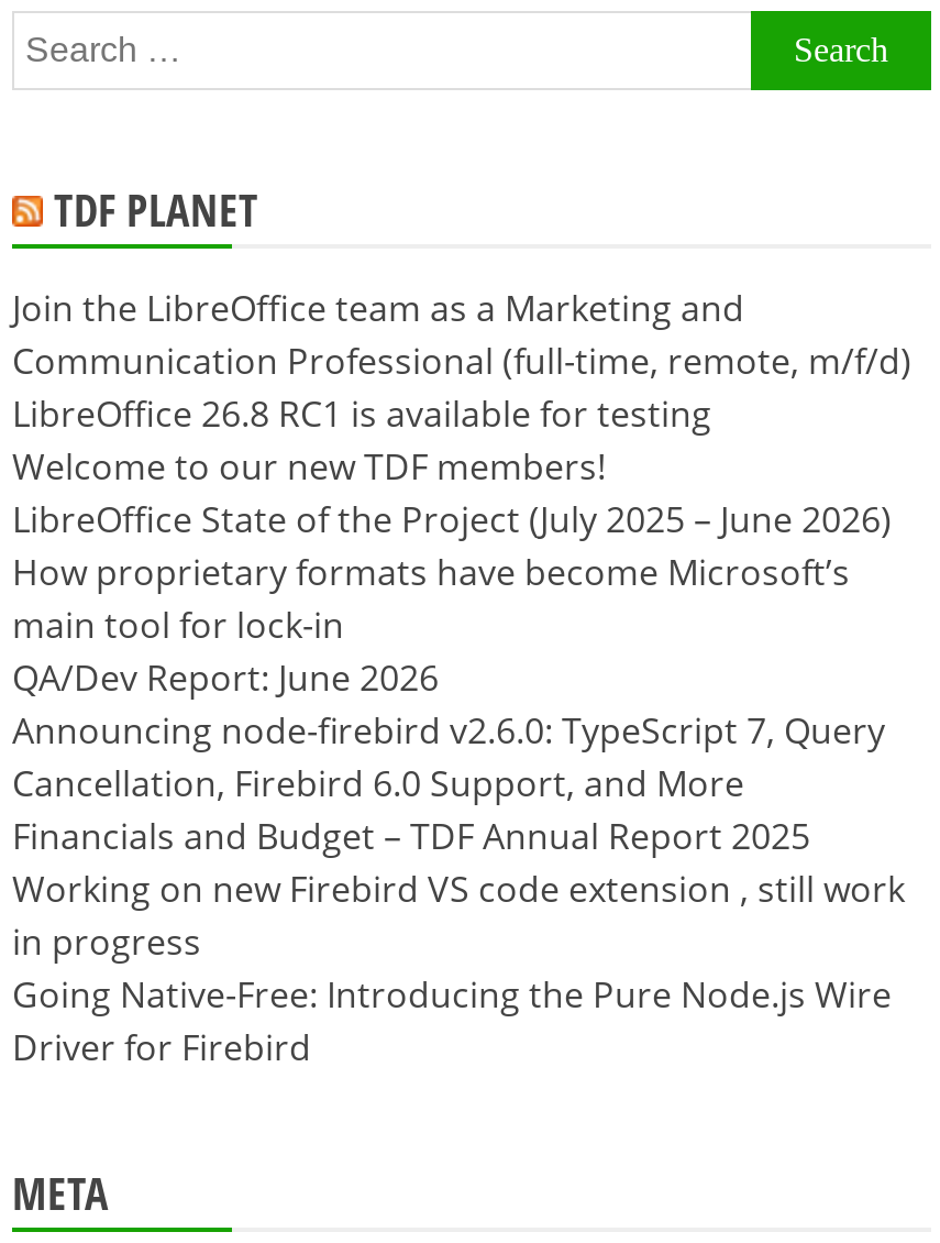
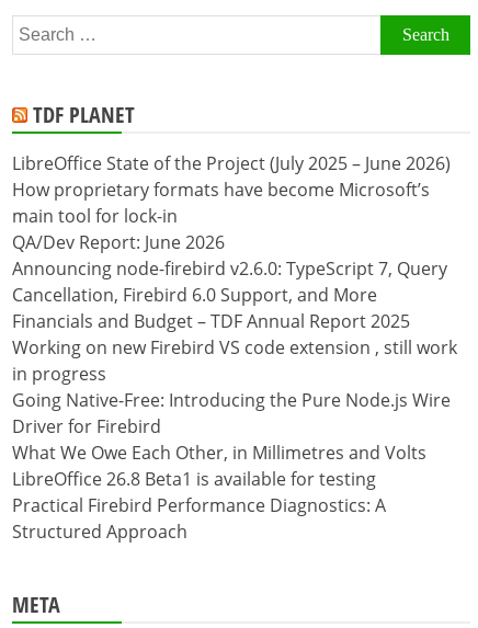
[12,283,911,490] Join the LibreOffice team as a Marketing and | Communication Professional (full-time, remote, m/f/d) | LibreOffice 26.8 RC1 is available for testing | Welcome to our new TDF members! -> none
moved [12,494,905,1071] -> [12,151,457,438]: LibreOffice State of the Project (July 2025 – June 2026) | How proprietary formats have become Microsoft’s | main tool for lock-in | ... | Going Native-Free: Introducing the Pure Node.js Wire | Driver for Firebird
none -> [12,440,426,543] What We Owe Each Other, in Millimetres and Volts | LibreOffice 26.8 Beta1 is available for testing | Practical Firebird Performance Diagnostics: A | Structured Approach

